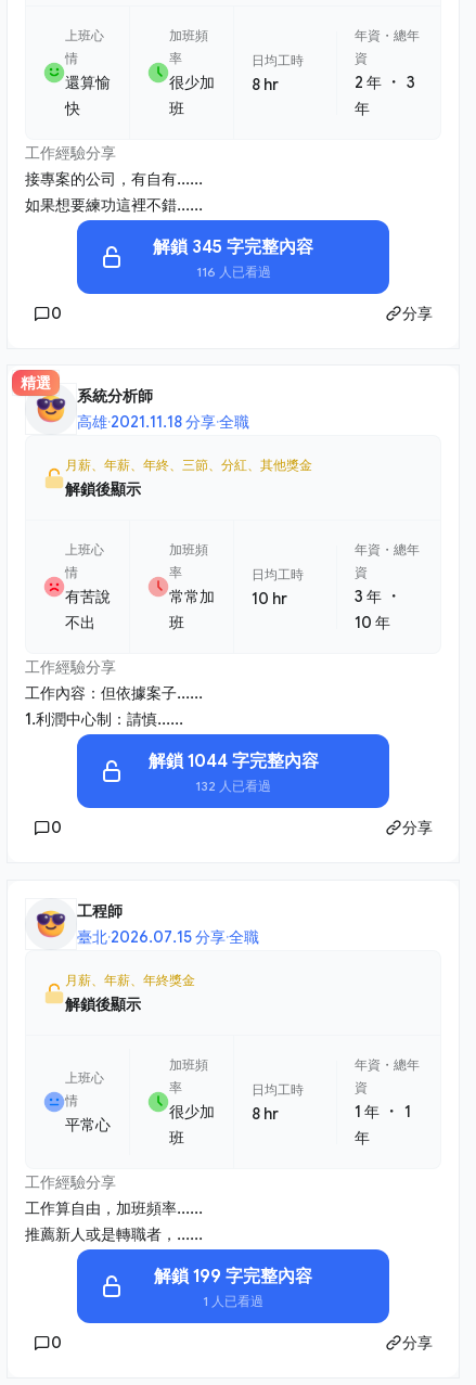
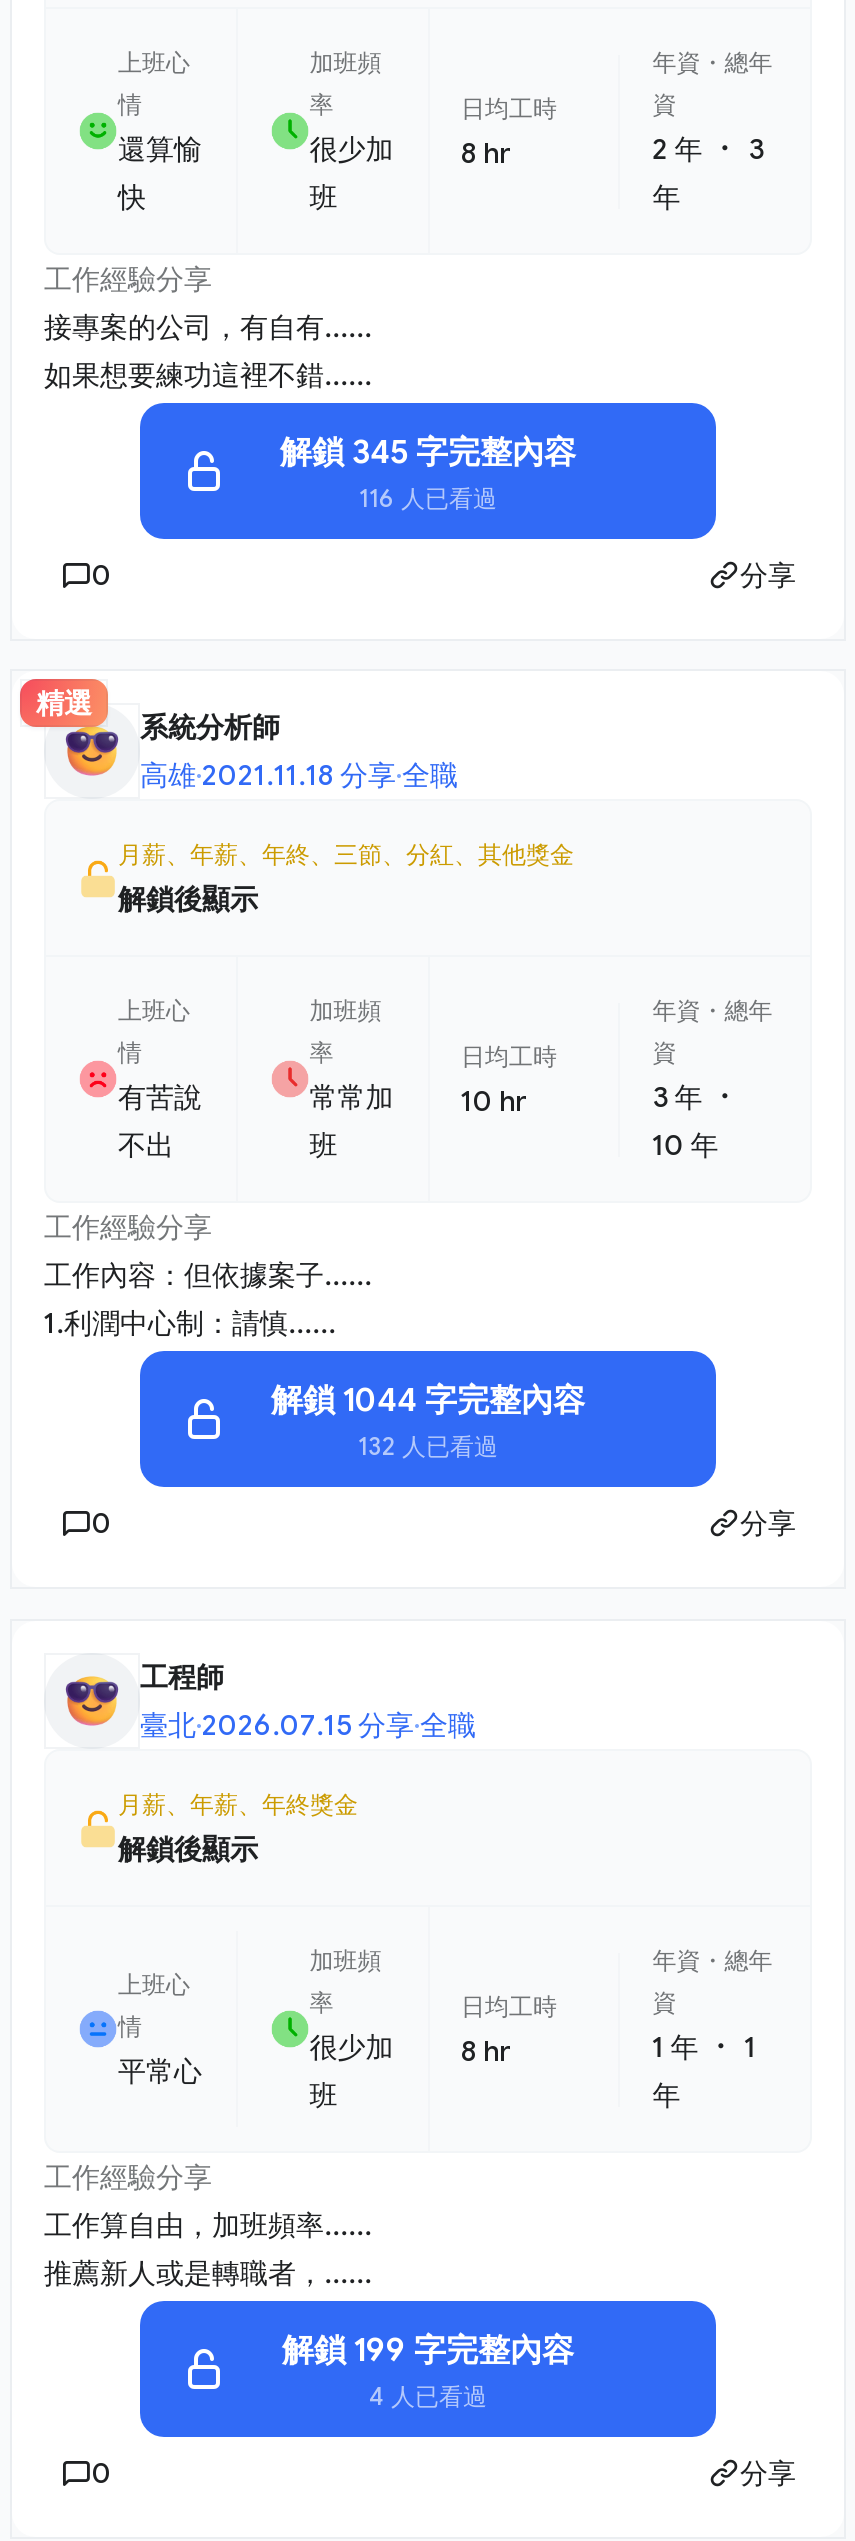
[203,1293,263,1309] 1 人已看過 -> [369,2381,487,2411] 4 人已看過

